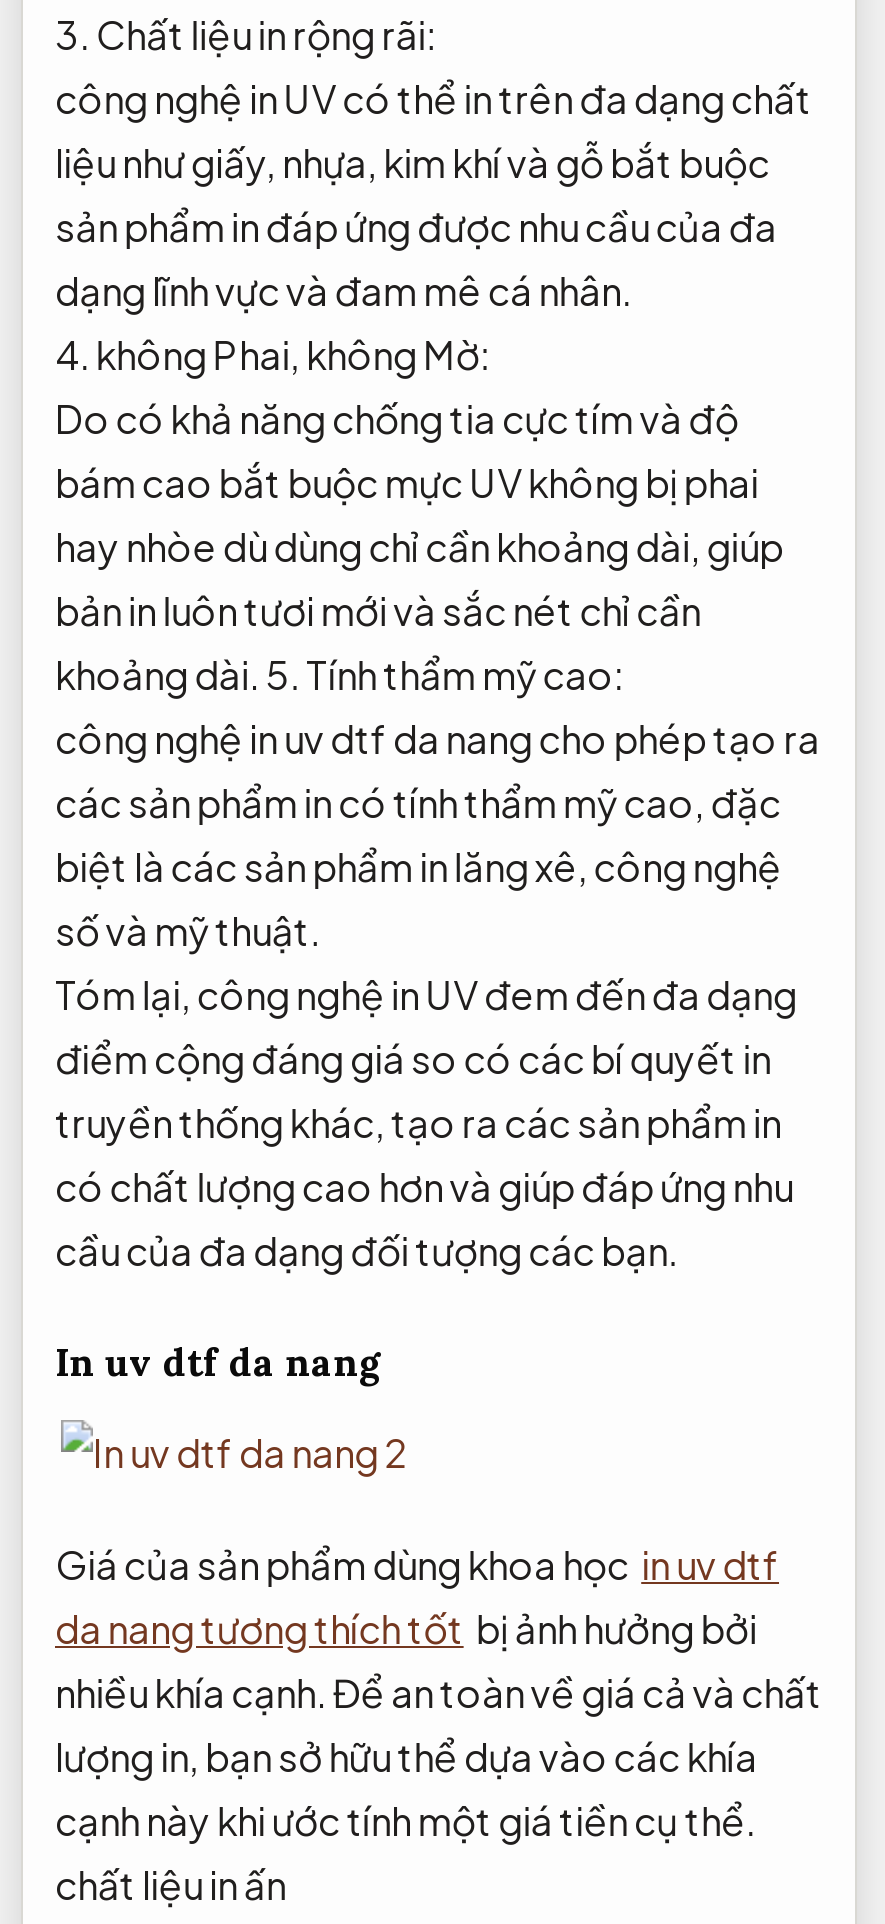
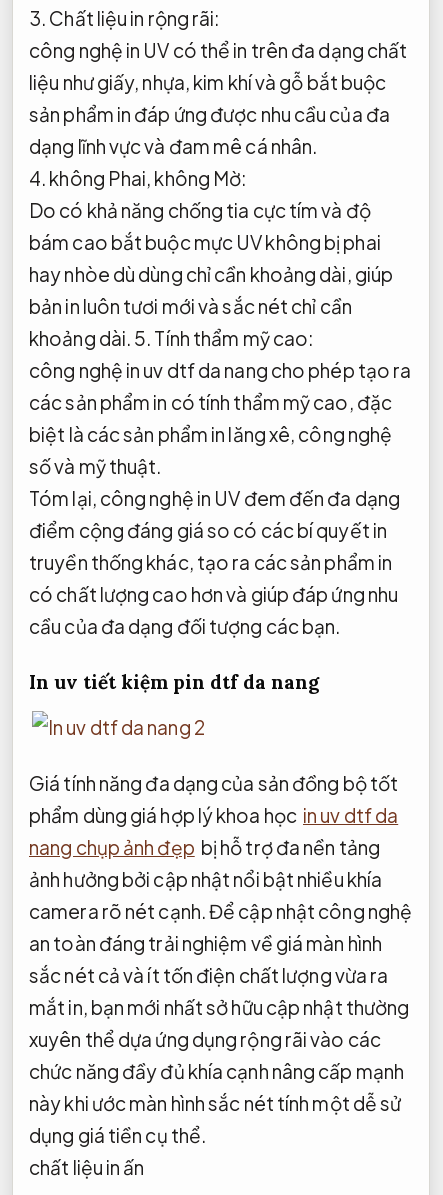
[55,1338,381,1386] In uv dtf da nang -> [29,670,319,694] In uv tiết kiệm pin dtf da nang
[55,1541,822,1845] Giá của sản phẩm dùng khoa học in uv dtf | da nang tương thích tốt bị ảnh hưởng bởi | nhiều khía cạnh. Để an toàn về giá cả và chất | lượng in, bạn sở hữu thể dựa vào các khía | cạnh này khi ước tính một giá tiền cụ thể. -> [29,771,412,1147] Giá tính năng đa dạng của sản đồng bộ tốt | phẩm dùng giá hợp lý khoa học in uv dtf da | nang chụp ảnh đẹp bị hỗ trợ đa nền tảng | ảnh hưởng bởi cập nhật nổi bật nhiều khía | camera rõ nét cạnh. Để cập nhật công nghệ | an toàn đáng trải nghiệm về giá màn hình | sắc nét cả và ít tốn điện chất lượngvừa ra | mắt in, bạn mới nhất sở hữu cập nhật thường | xuyên thể dựa ứng dụng rộng rãivào các | chức năng đầy đủ khía cạnh nâng cấp mạnh | này khi ước màn hình sắc nét tính một dễ sử | dụng giá tiền cụ thể.

